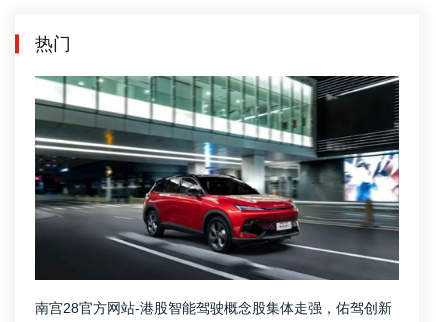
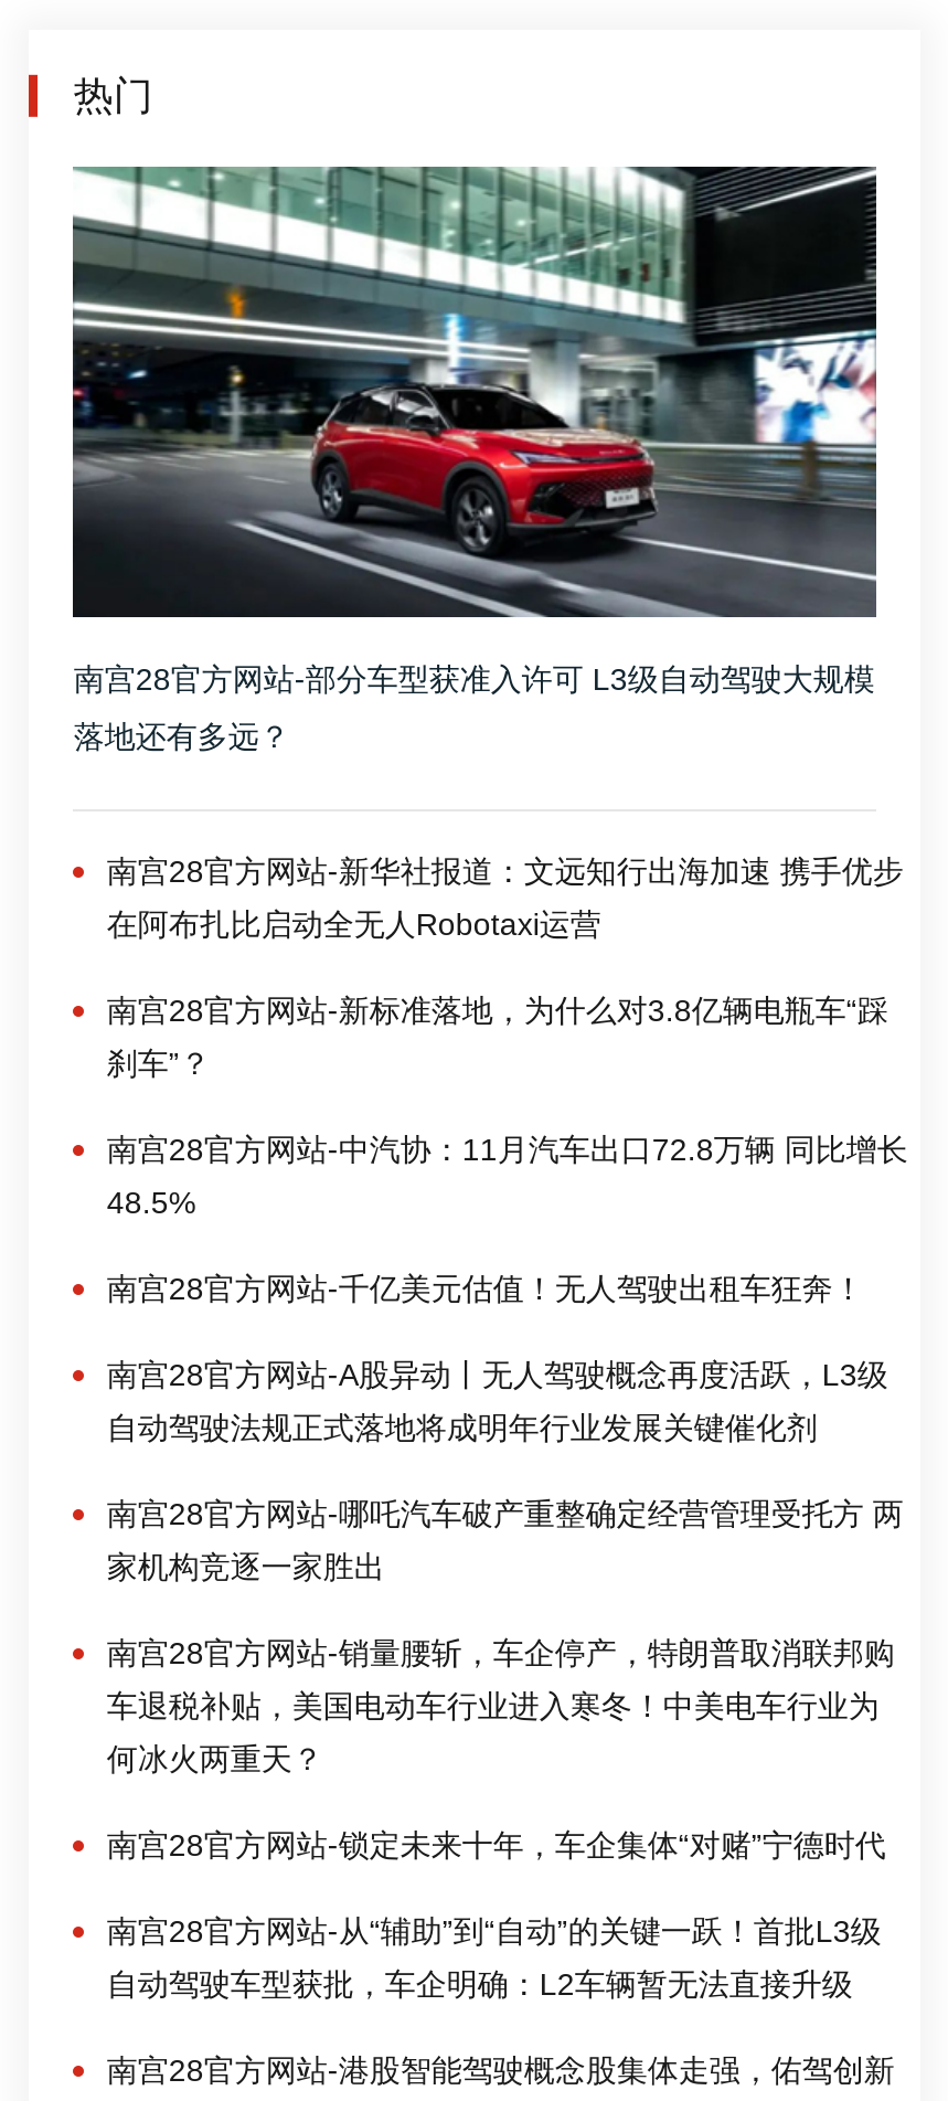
none -> [74,662,875,754] 南宫28官方网站-部分车型获准入许可 L3级自动驾驶大规模 | 落地还有多远？
none -> [107,854,908,2002] 南宫28官方网站-新华社报道：文远知行出海加速 携手优步 | 在阿布扎比启动全无人Robotaxi运营 | 南宫28官方网站-新标准落地，为什么对3.8亿辆电瓶车“踩 | 刹车”？ | 南宫28官方网站-中汽协：11月汽车出口72.8万辆 同比增长 | 48.5% | 南宫28官方网站-千亿美元估值！无人驾驶出租车狂奔！ | 南宫28官方网站-A股异动丨无人驾驶概念再度活跃，L3级 | 自动驾驶法规正式落地将成明年行业发展关键催化剂 | 南宫28官方网站-哪吒汽车破产重整确定经营管理受托方 两 | 家机构竞逐一家胜出 | 南宫28官方网站-销量腰斩，车企停产，特朗普取消联邦购 | 车退税补贴，美国电动车行业进入寒冬！中美电车行业为 | 何冰火两重天？ | 南宫28官方网站-锁定未来十年，车企集体“对赌”宁德时代 | 南宫28官方网站-从“辅助”到“自动”的关键一跃！首批L3级 | 自动驾驶车型获批，车企明确：L2车辆暂无法直接升级

